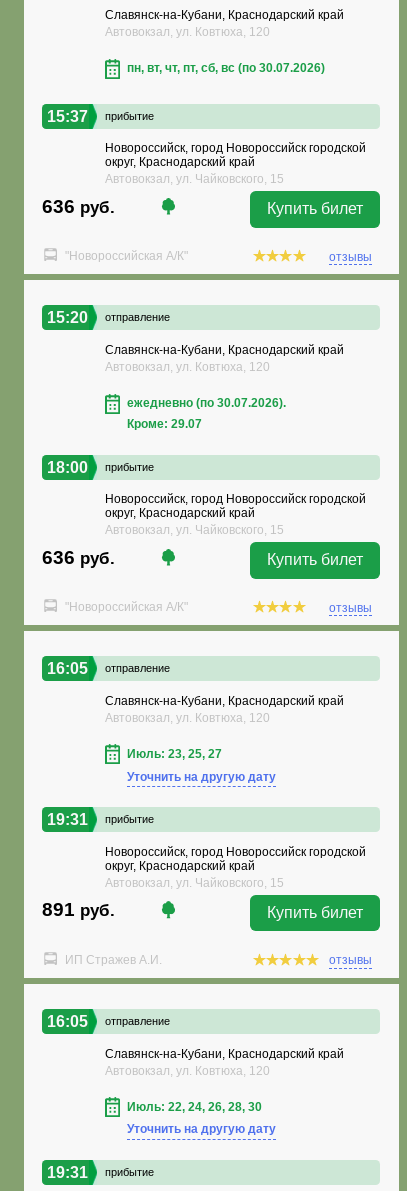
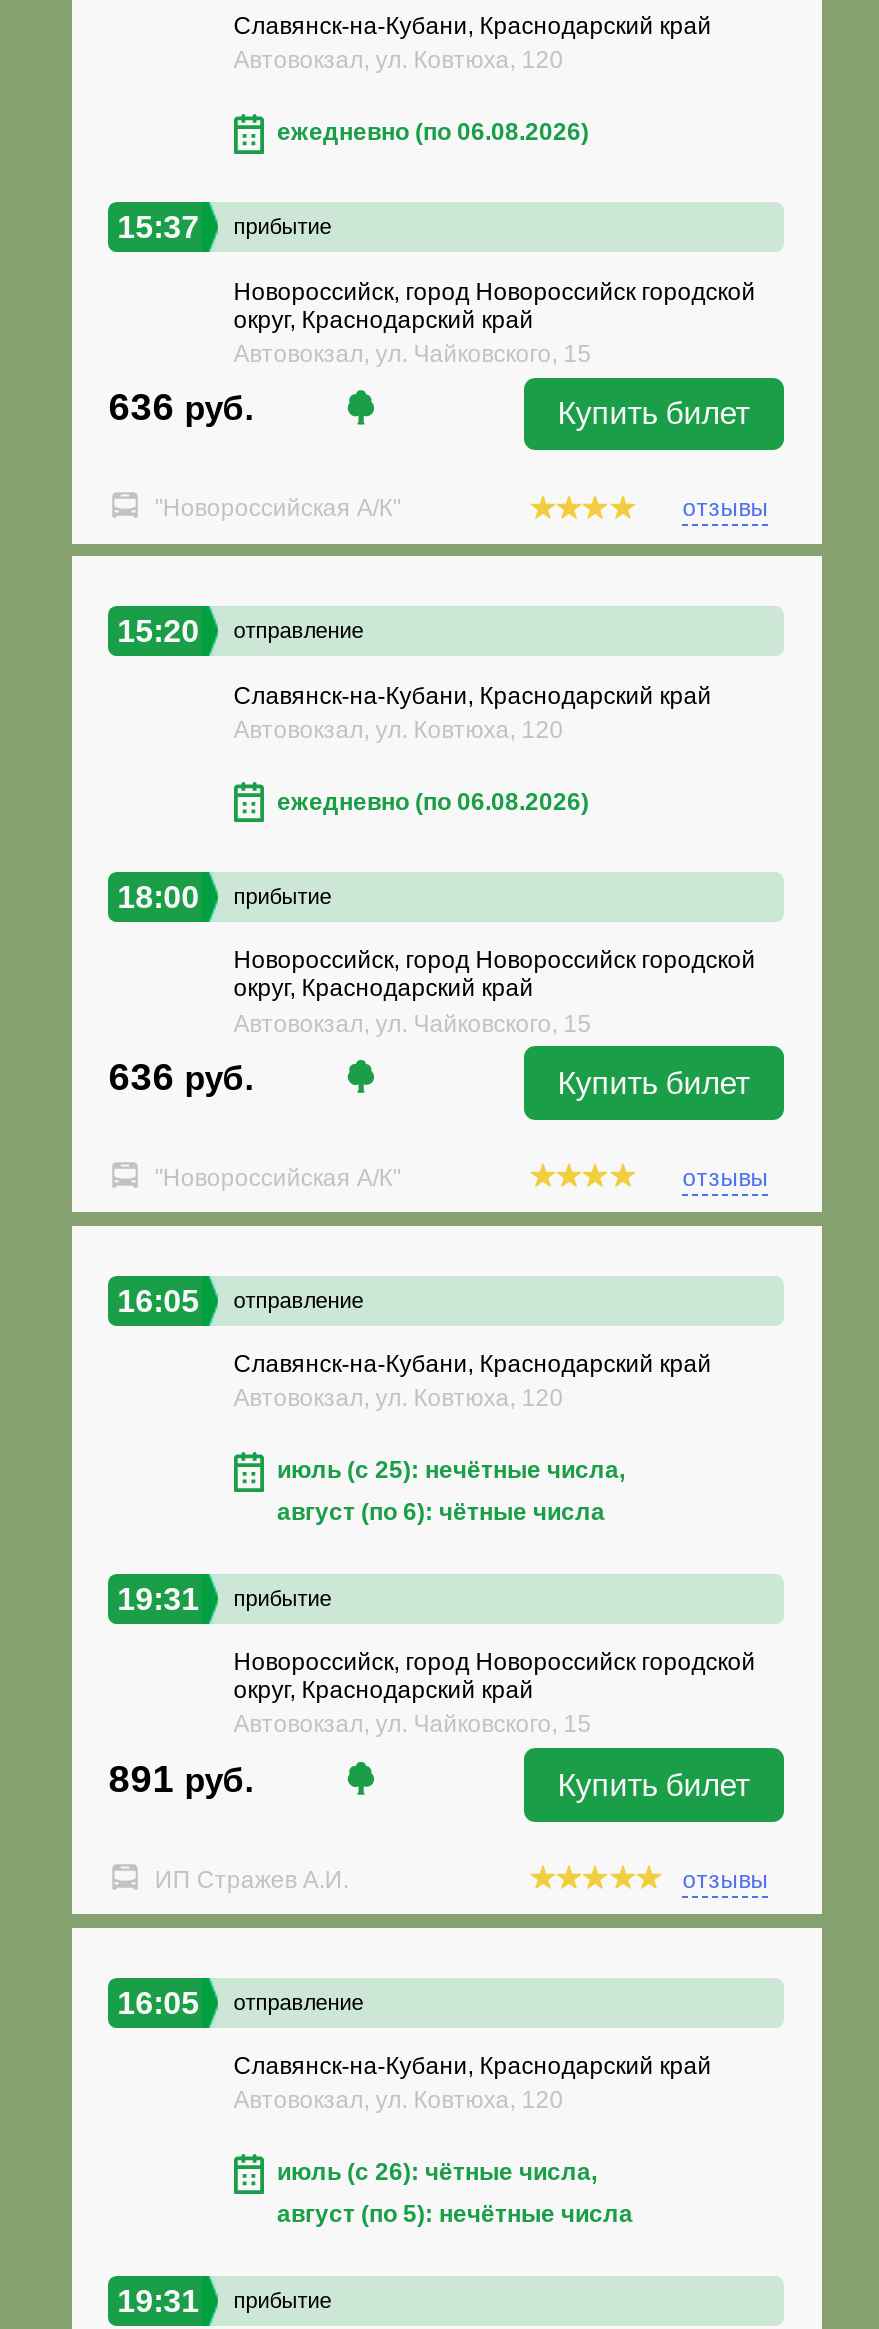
[126,61,324,75] пн, вт, чт, пт, сб, вс (по 30.07.2026) -> [277,118,589,146] ежедневно (по 06.08.2026)
[126,396,285,431] ежедневно (по 30.07.2026). | Кроме: 29.07 -> [277,788,589,816] ежедневно (по 06.08.2026)
[126,747,221,761] Июль: 23, 25, 27 -> [277,1457,625,1485] июль (с 25): нечётные числа,
[126,770,275,784] Уточнить на другую дату -> [277,1499,605,1527] август (по 6): чётные числа
[126,1099,261,1113] Июль: 22, 24, 26, 28, 30 -> [277,2159,597,2187] июль (с 26): чётные числа,
[126,1122,275,1136] Уточнить на другую дату -> [277,2201,633,2229] август (по 5): нечётные числа

